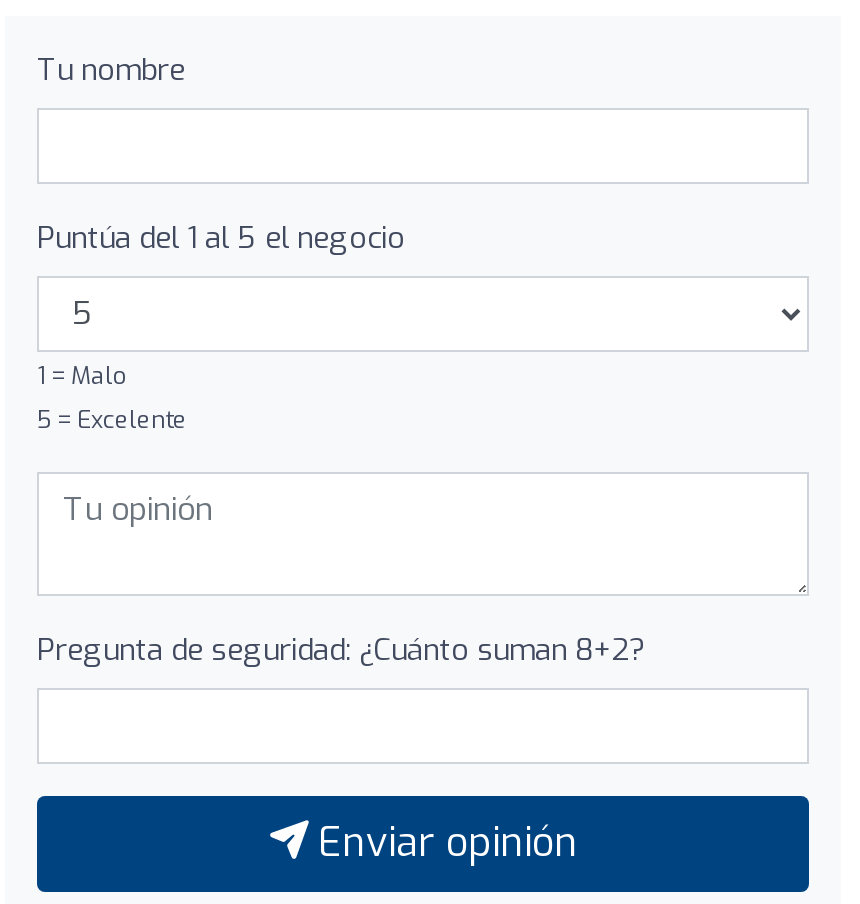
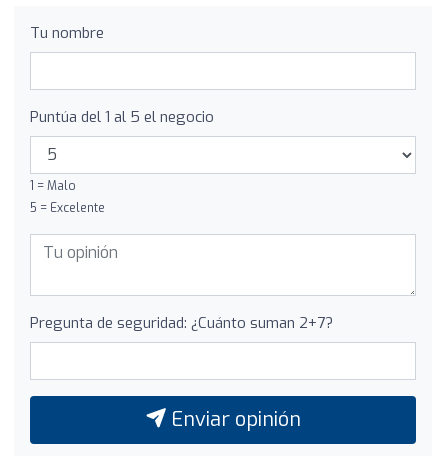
[37,630,645,670] Pregunta de seguridad: ¿Cuánto suman 8+2? -> [30,313,333,333] Pregunta de seguridad: ¿Cuánto suman 2+7?

